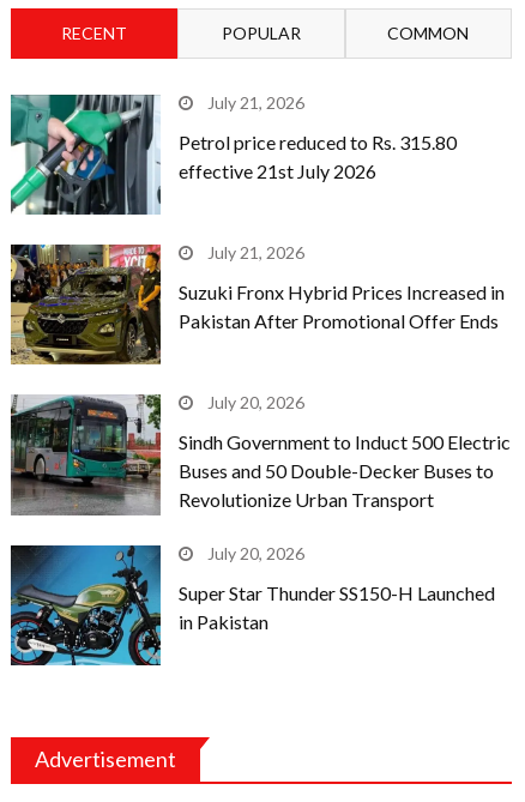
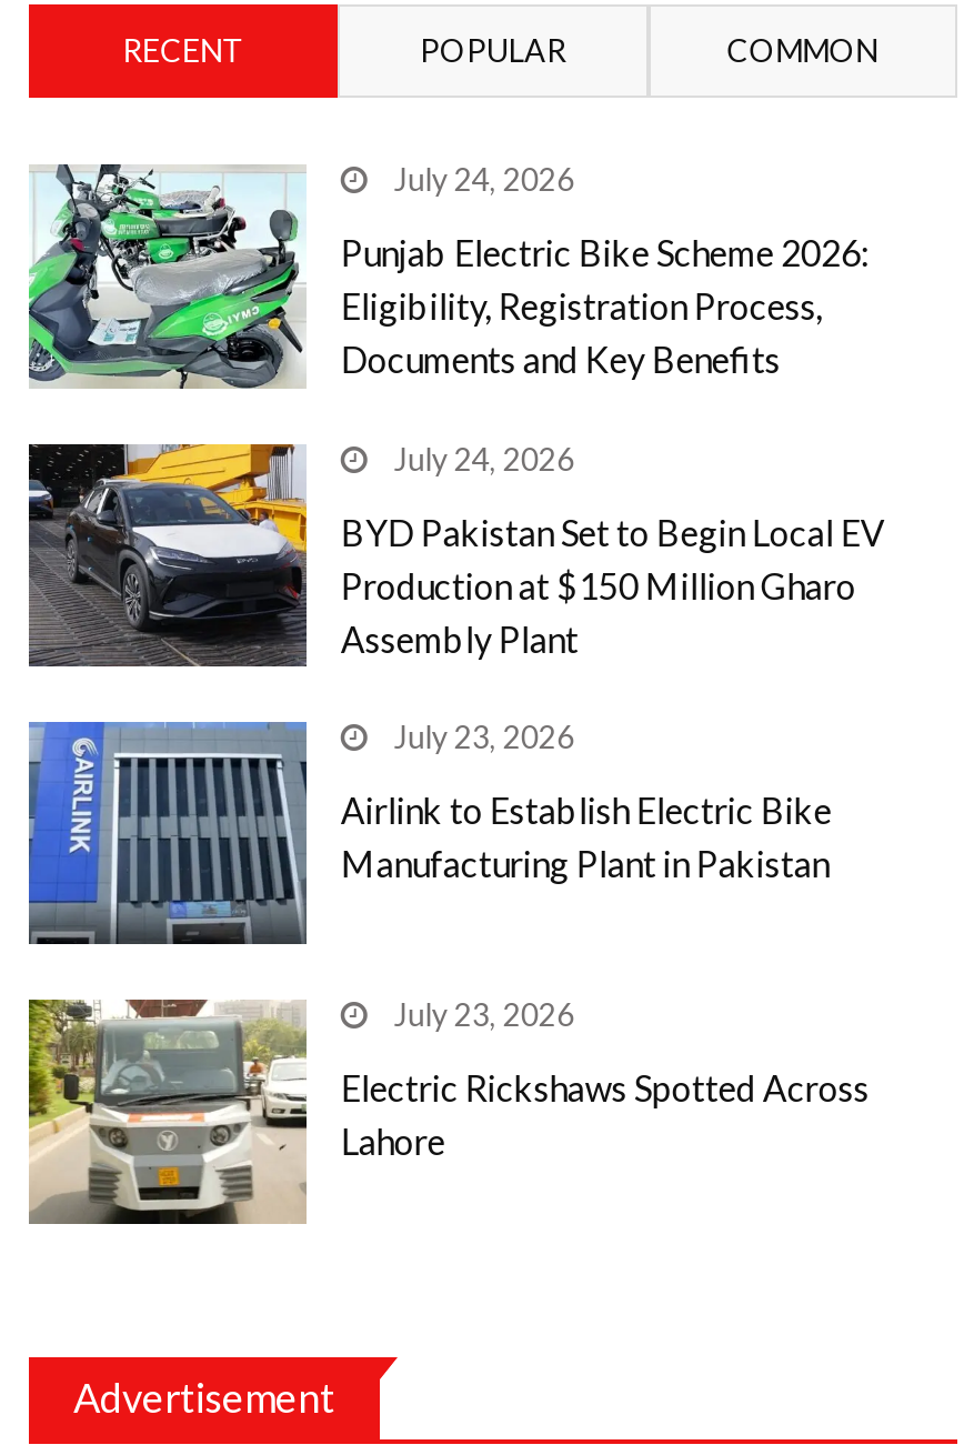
[10,94,457,215] [image] | Petrol price reduced to Rs. 315.80 | effective 21st July 2026 -> [27,163,869,390] [image] | Punjab Electric Bike Scheme 2026: | Eligibility, Registration Process, | Documents and Key Benefits
[208,92,305,113] July 21, 2026 -> [394,161,574,199] July 24, 2026
[10,243,505,366] [image] | Suzuki Fronx Hybrid Prices Increased in | Pakistan After Promotional Offer Ends -> [27,443,885,668] [image] | BYD Pakistan Set to Begin Local EV | Production at $150 Million Gharo | Assembly Plant
[208,242,305,263] July 21, 2026 -> [394,439,574,477] July 24, 2026
[10,393,511,515] [image] | Sindh Government to Induct 500 Electric | Buses and 50 Double-Decker Buses to | Revolutionize Urban Transport -> [27,721,832,945] [image] | Airlink to Establish Electric Bike | Manufacturing Plant in Pakistan
[208,393,305,413] July 20, 2026 -> [394,718,574,755] July 23, 2026
[10,544,496,667] [image] | Super Star Thunder SS150-H Launched | in Pakistan -> [27,996,869,1227] [image] | Electric Rickshaws Spotted Across | Lahore
[208,543,305,563] July 20, 2026 -> [394,996,574,1034] July 23, 2026

